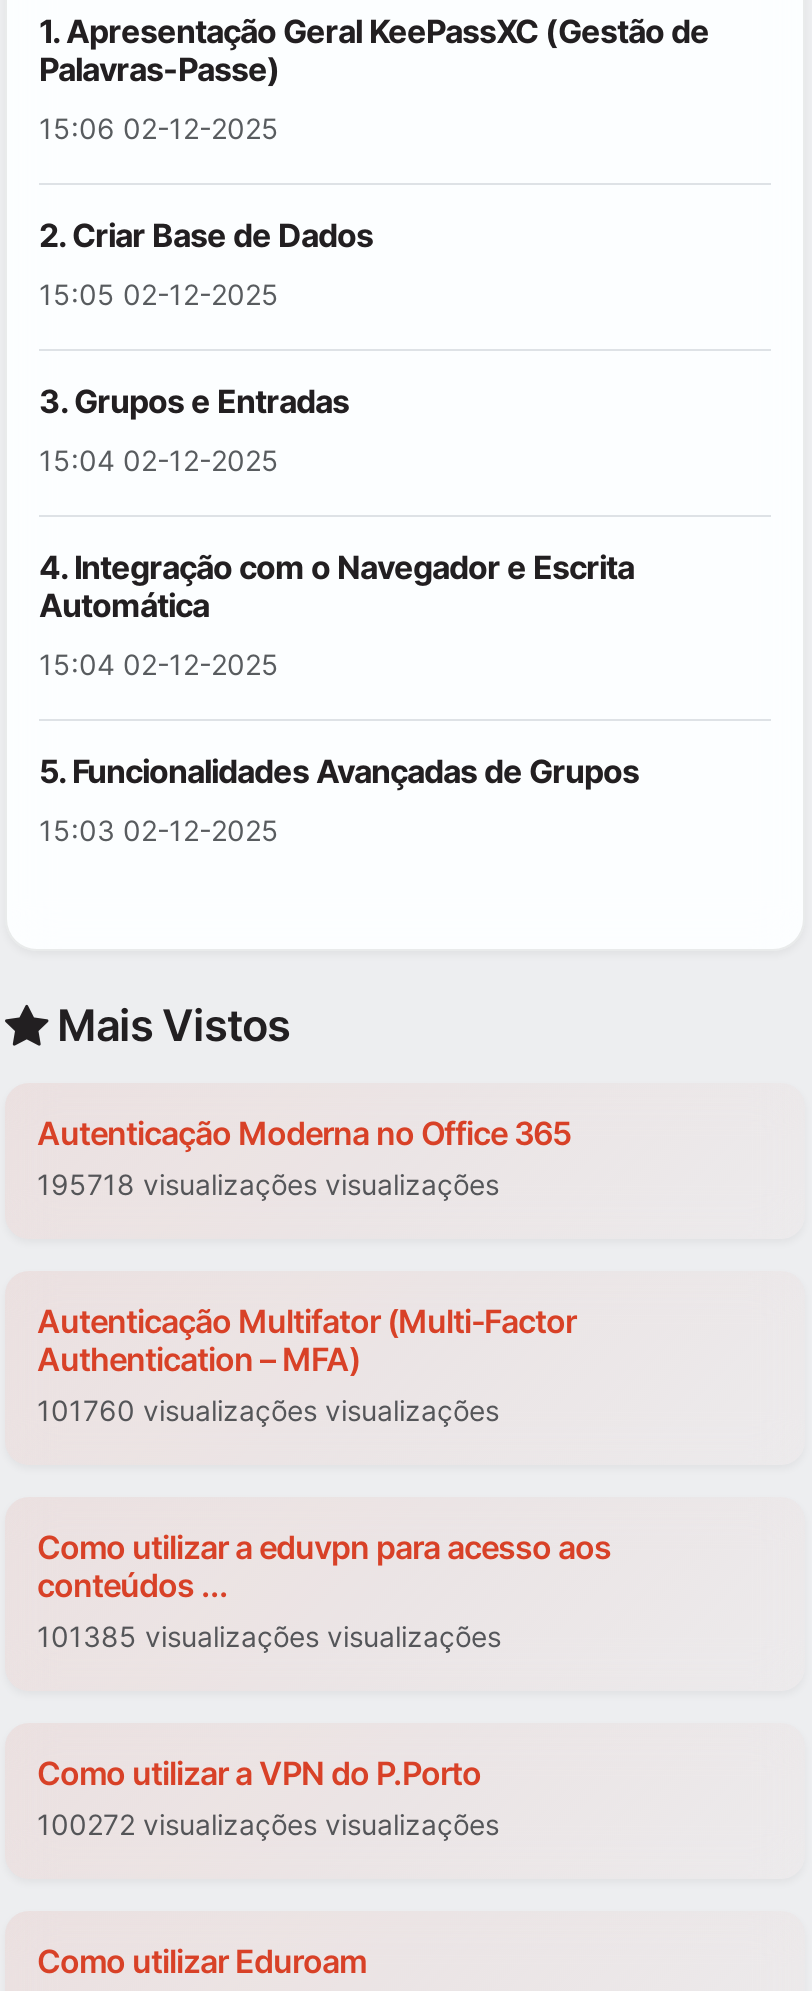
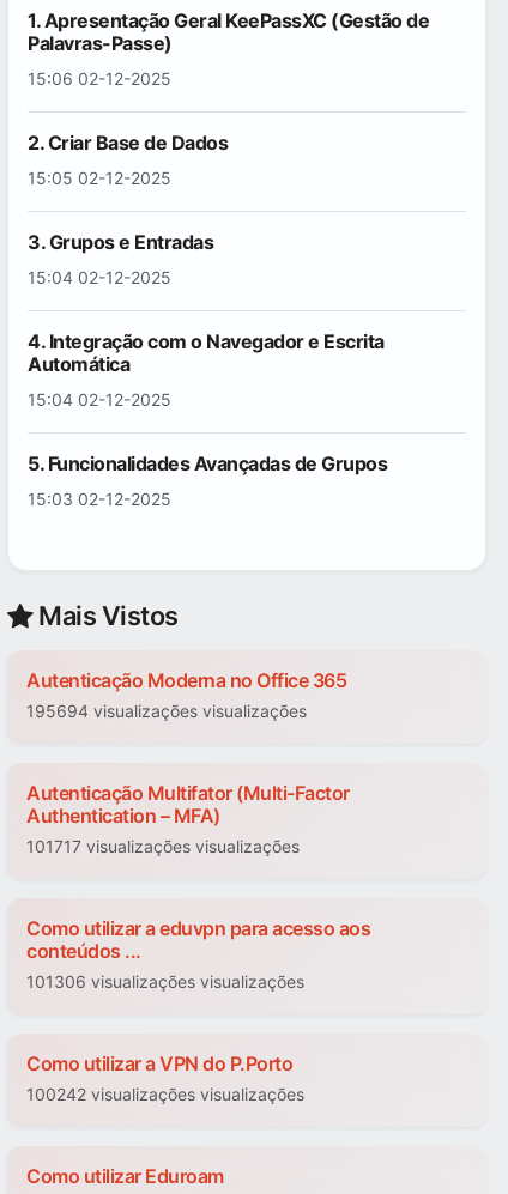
[37,1168,499,1202] 195718 visualizações visualizações -> [26,701,307,722] 195694 visualizações visualizações
[37,1394,499,1428] 101760 visualizações visualizações -> [26,837,300,857] 101717 visualizações visualizações
[37,1620,501,1654] 101385 visualizações visualizações -> [26,972,304,992] 101306 visualizações visualizações
[37,1808,499,1842] 100272 visualizações visualizações -> [26,1084,304,1105] 100242 visualizações visualizações

